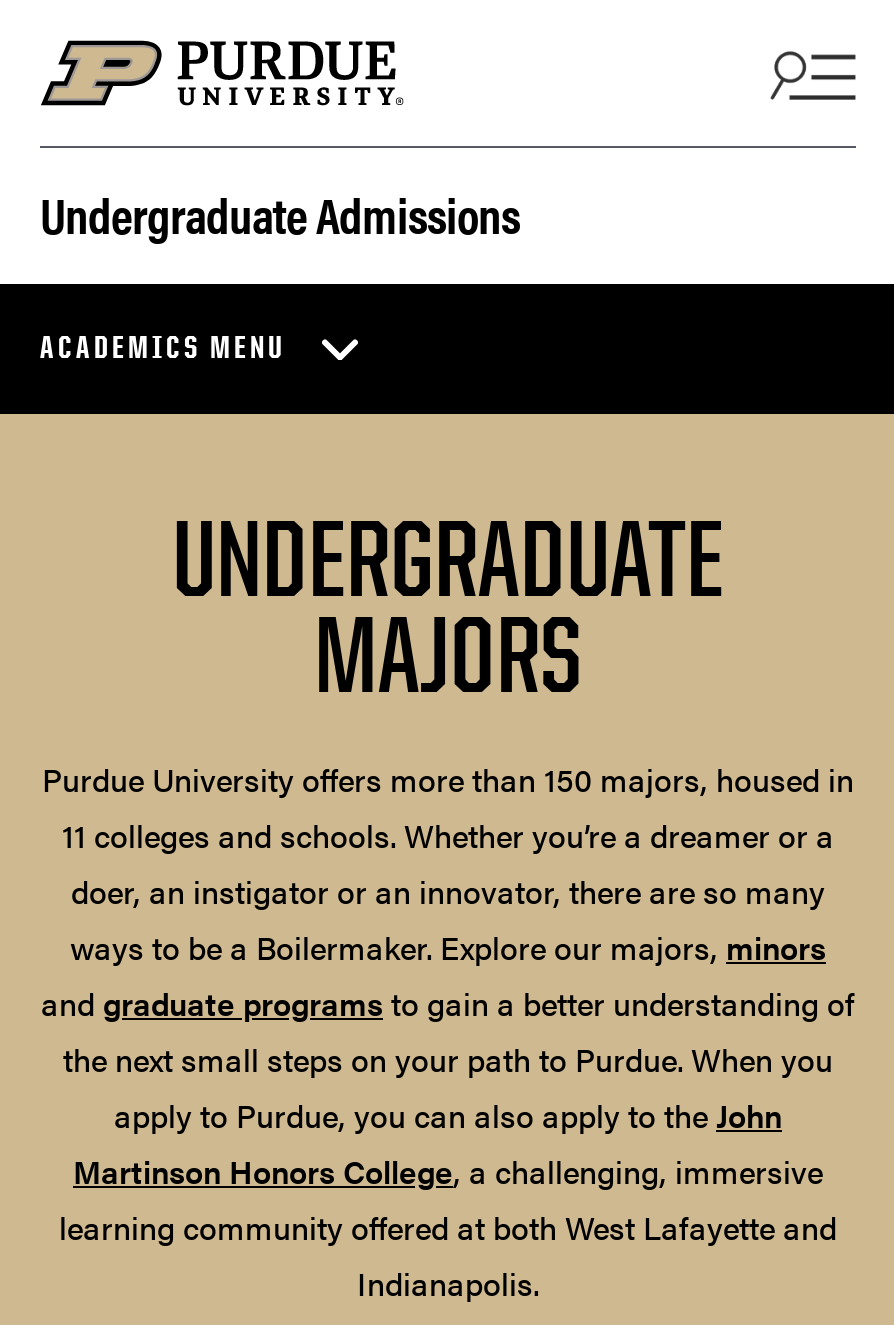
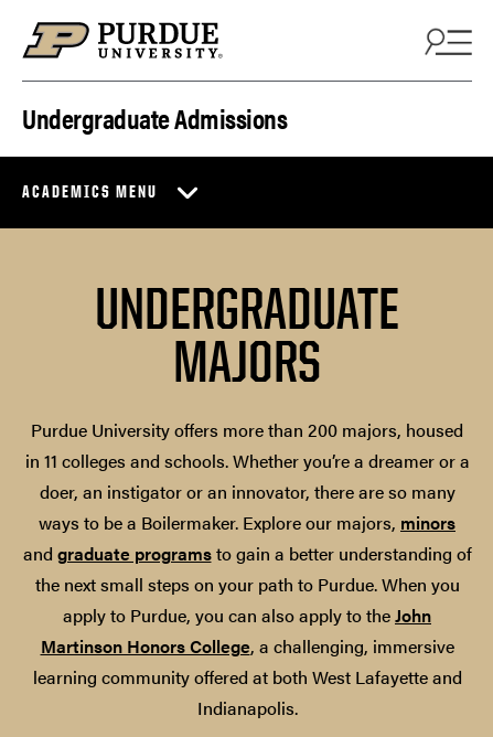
[42,756,854,858] Purdue University offers more than 150 majors, housed in | 11 colleges and schools. Whether you’re a dreamer or a -> [25,417,469,474] Purdue University offers more than 200 majors, housed | in 11 colleges and schools. Whether you’re a dreamer or a

